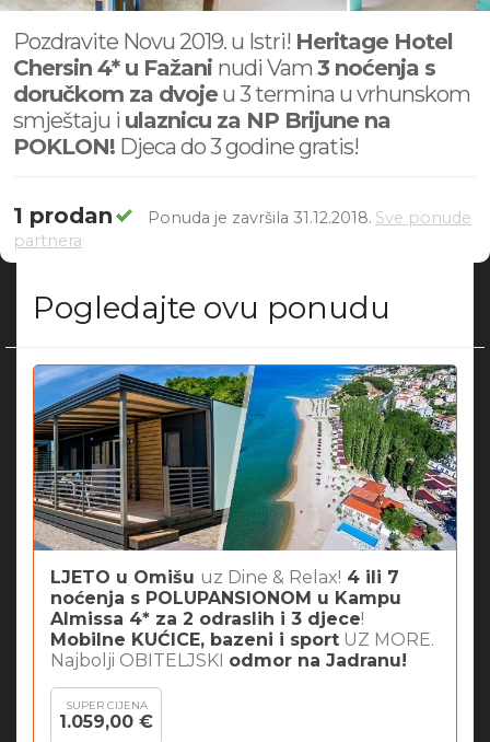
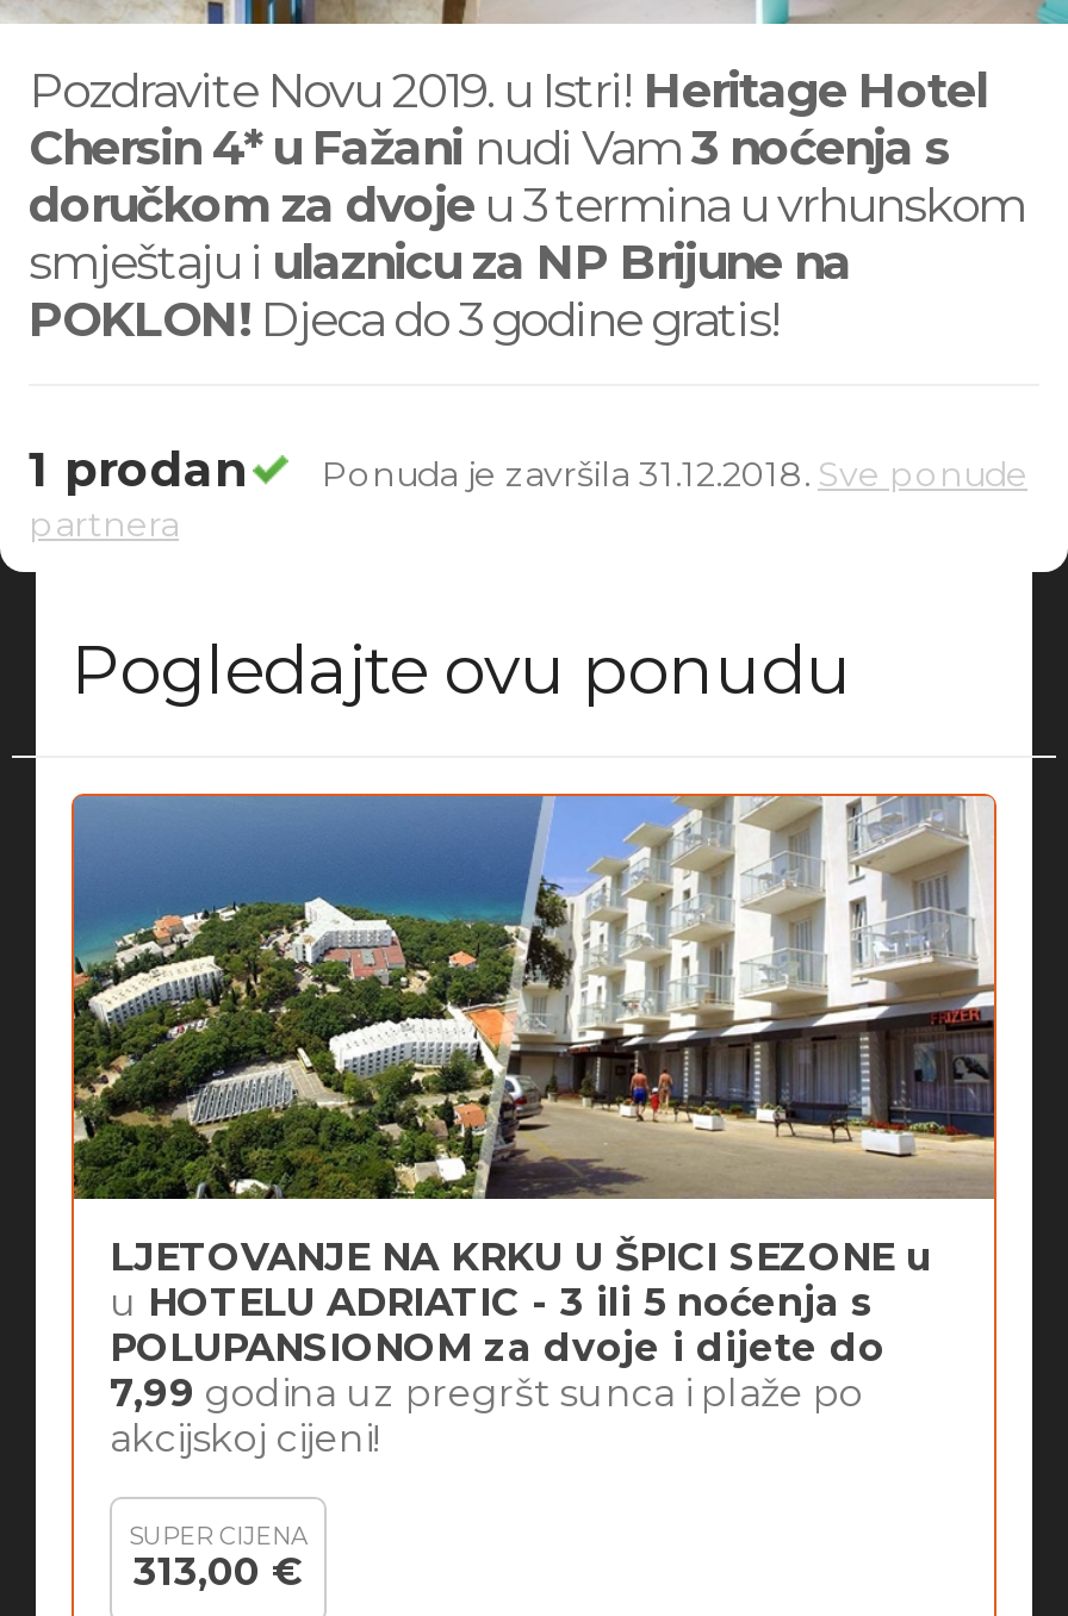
[33,364,457,671] [image] | LJETO u Omišu uz Dine & Relax! 4 ili 7 | noćenja s POLUPANSIONOM u Kampu | Almissa 4* za 2 odraslih i 3 djece! | Mobilne KUĆICE, bazeni i sport UZ MORE. | Najbolji OBITELJSKI odmor na Jadranu! -> [72,794,996,1461] [image] | LJETOVANJE NA KRKU U ŠPICI SEZONE u | u HOTELU ADRIATIC - 3 ili 5 noćenja s | POLUPANSIONOM za dvoje i dijete do | 7,99 godina uz pregršt sunca i plaže po | akcijskoj cijeni!
[59,711,153,732] 1.059,00 € -> [133,1549,303,1595] 313,00 €

